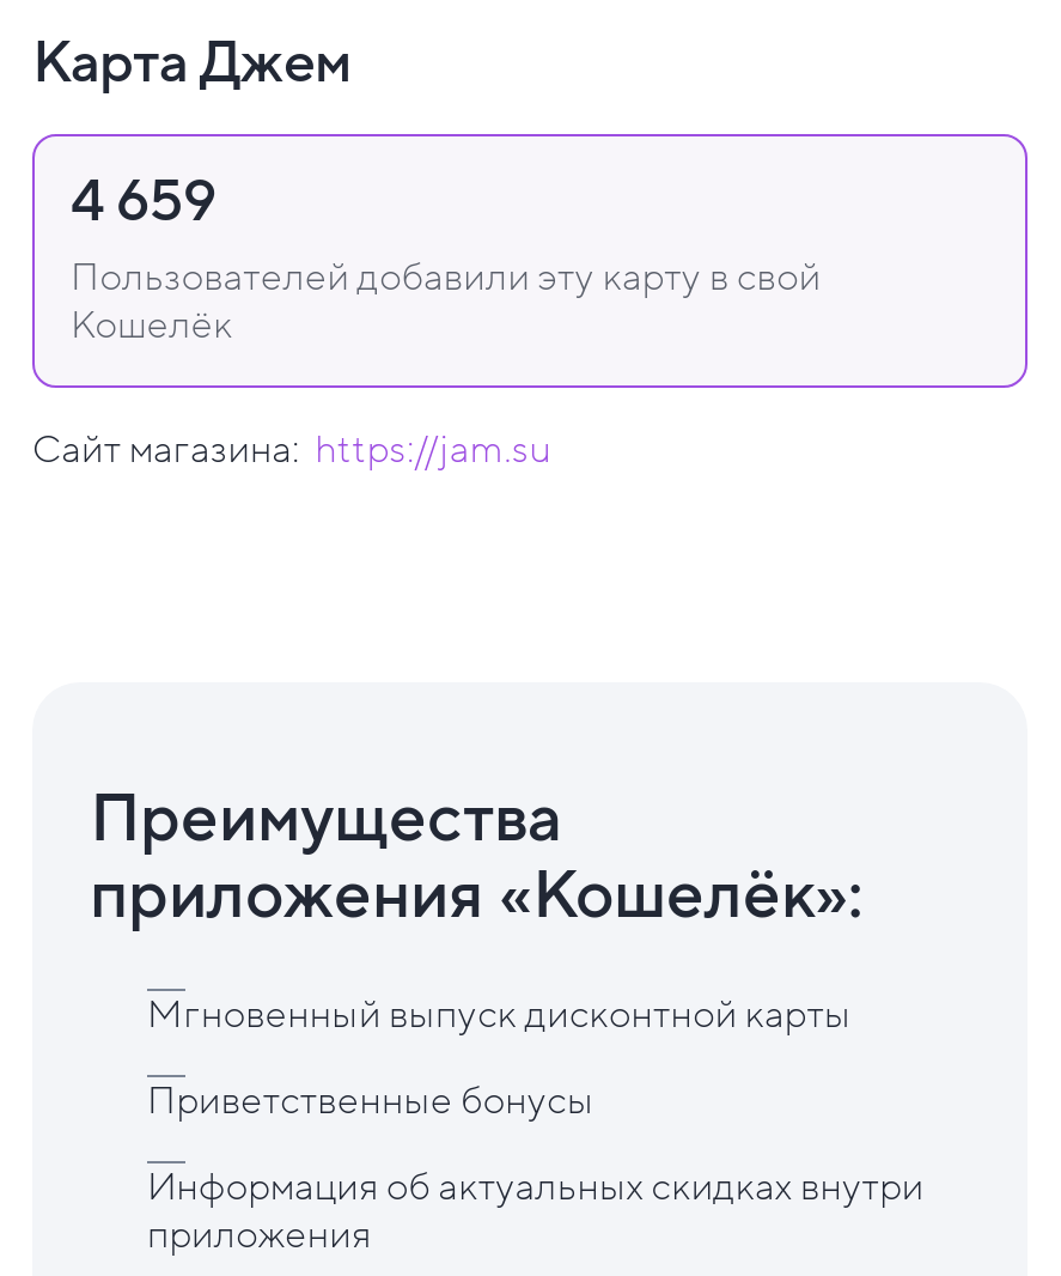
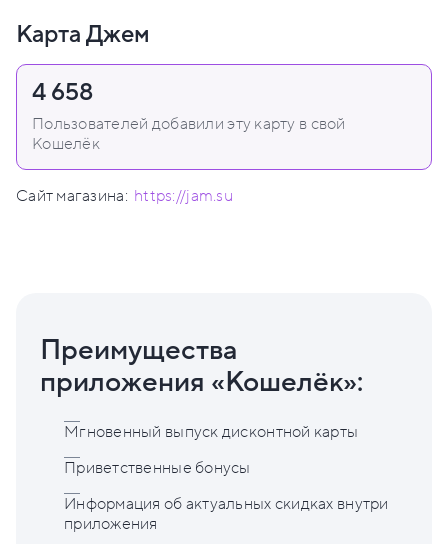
[71,165,217,240] 4 659 -> [32,77,93,108] 4 658

